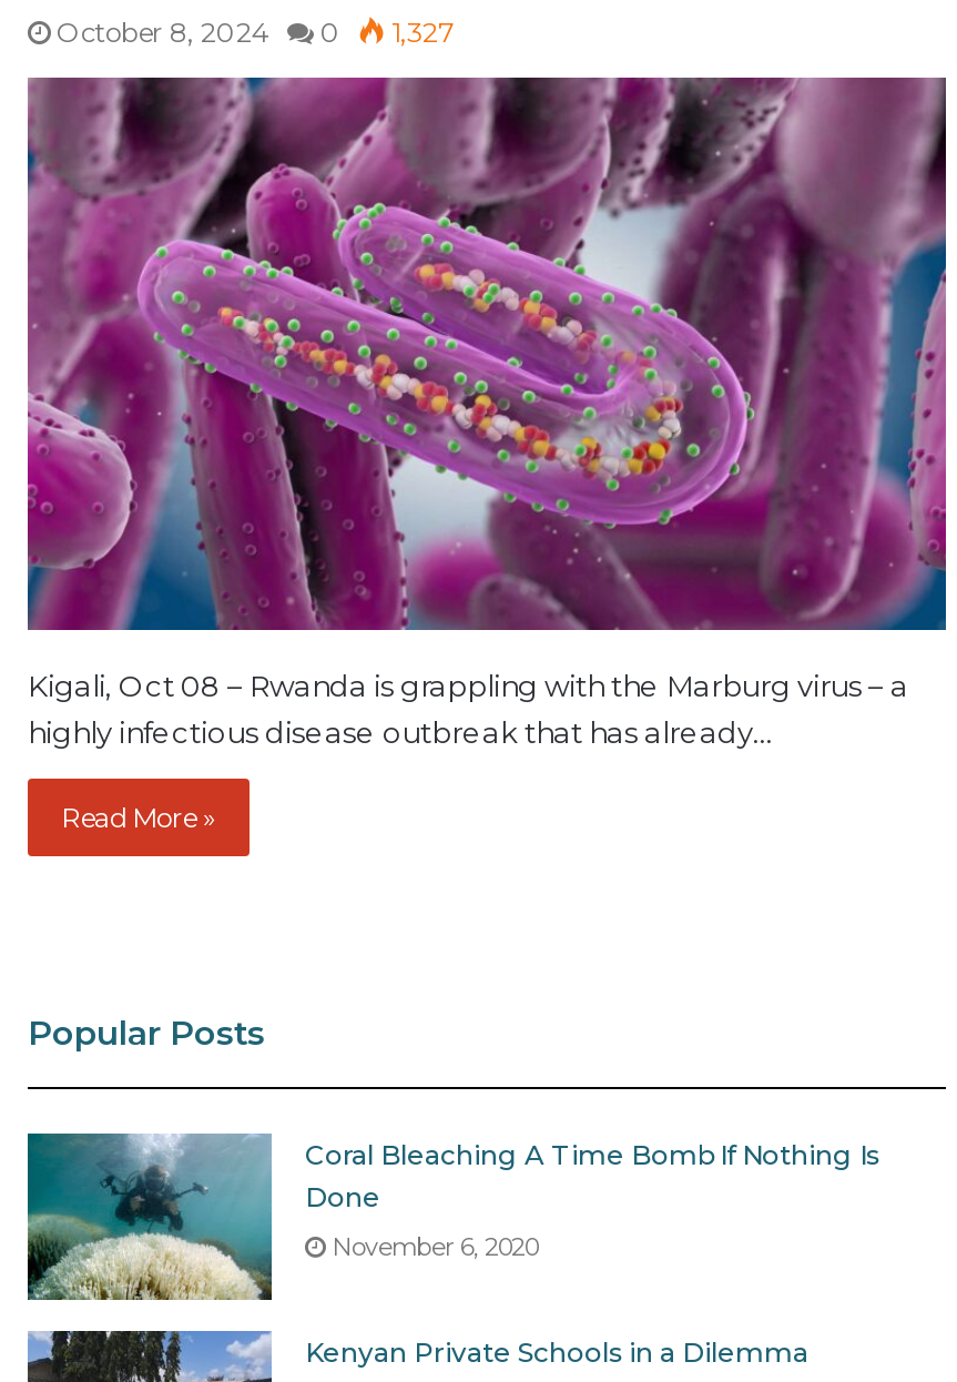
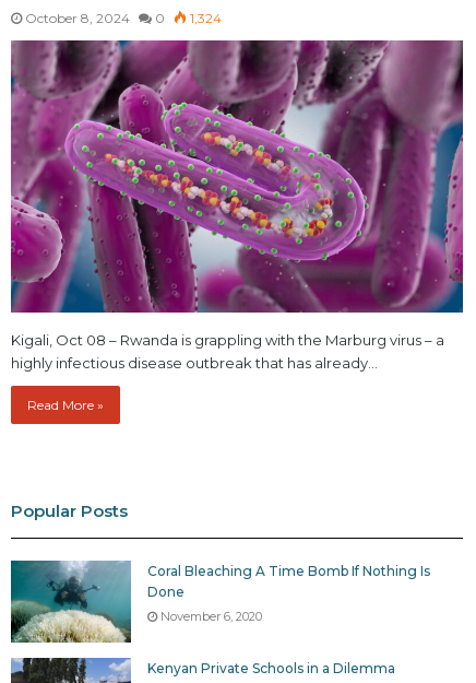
[385,15,454,48] 1,327 -> [187,10,222,26] 1,324

